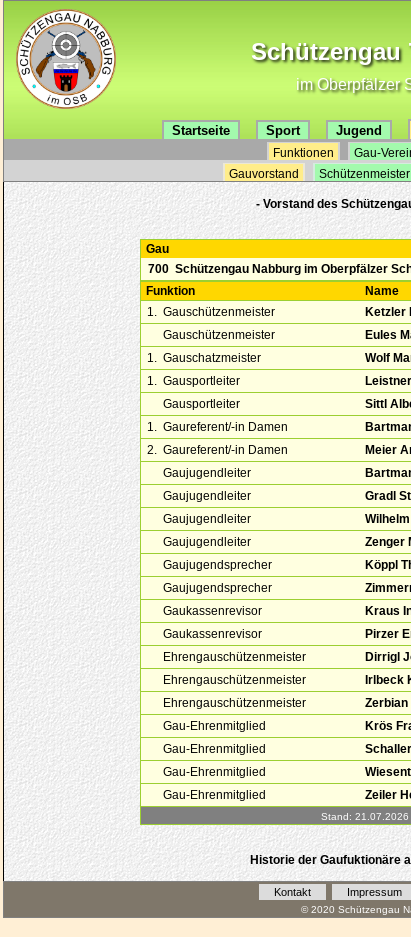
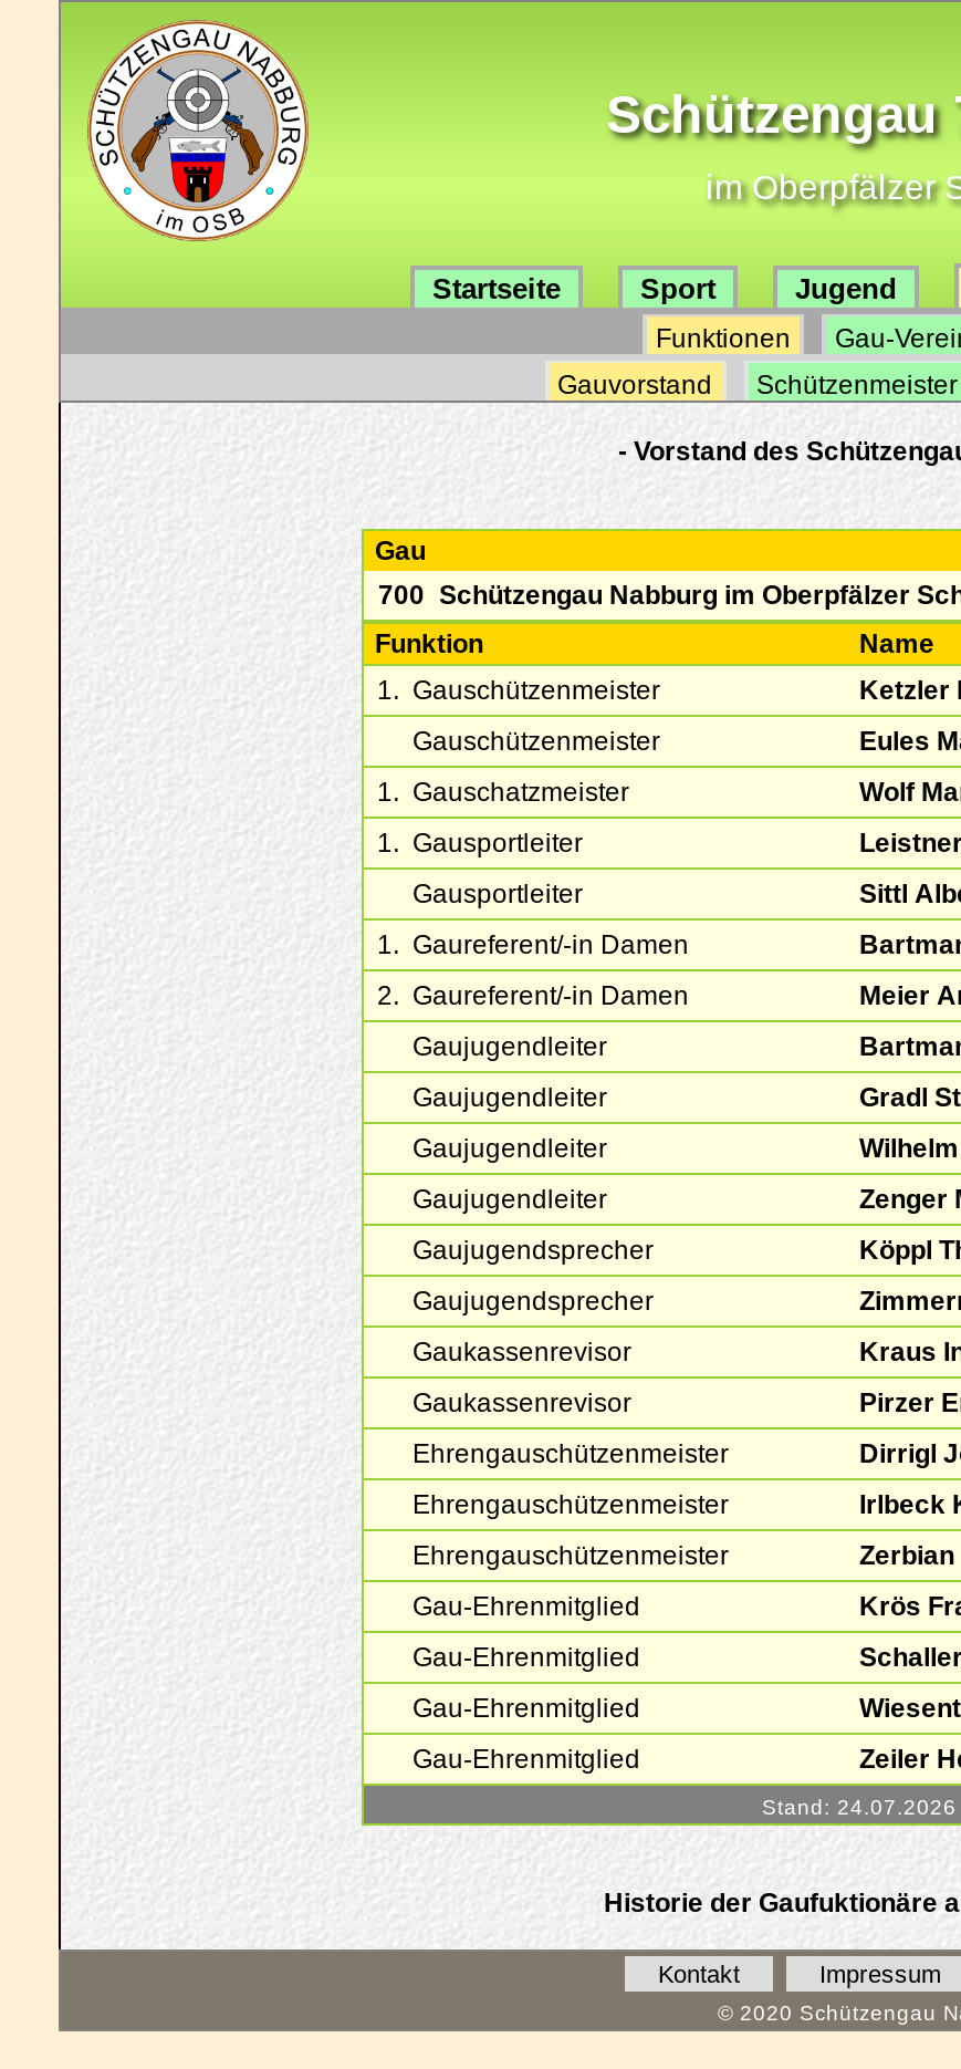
[321,811,409,822] Stand: 21.07.2026 -> [762,1795,957,1819] Stand: 24.07.2026

